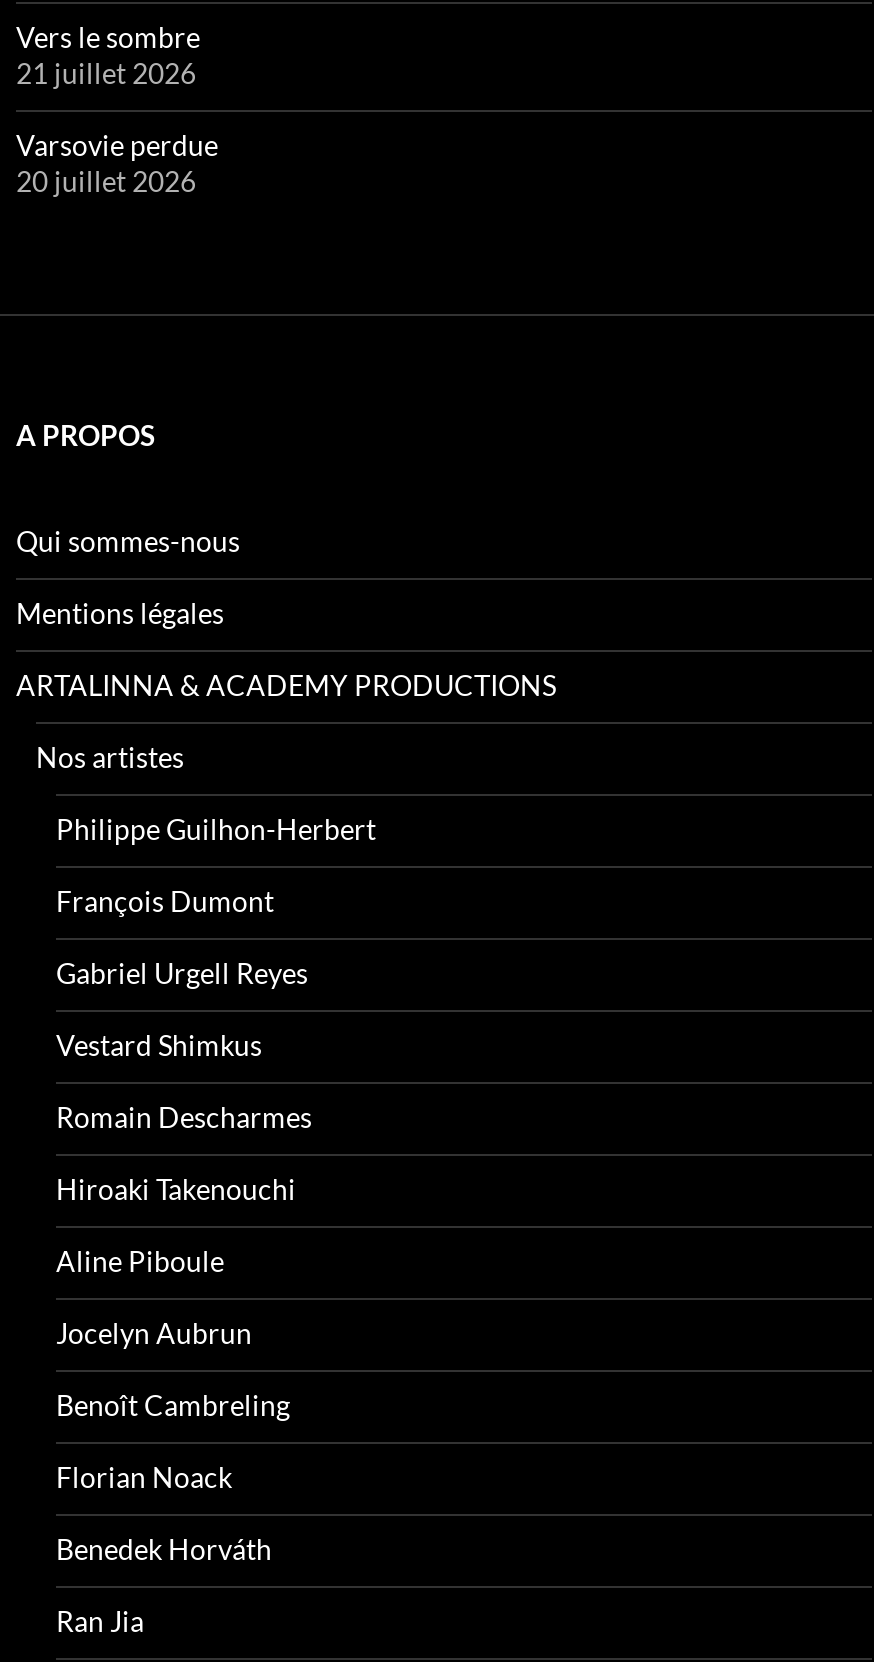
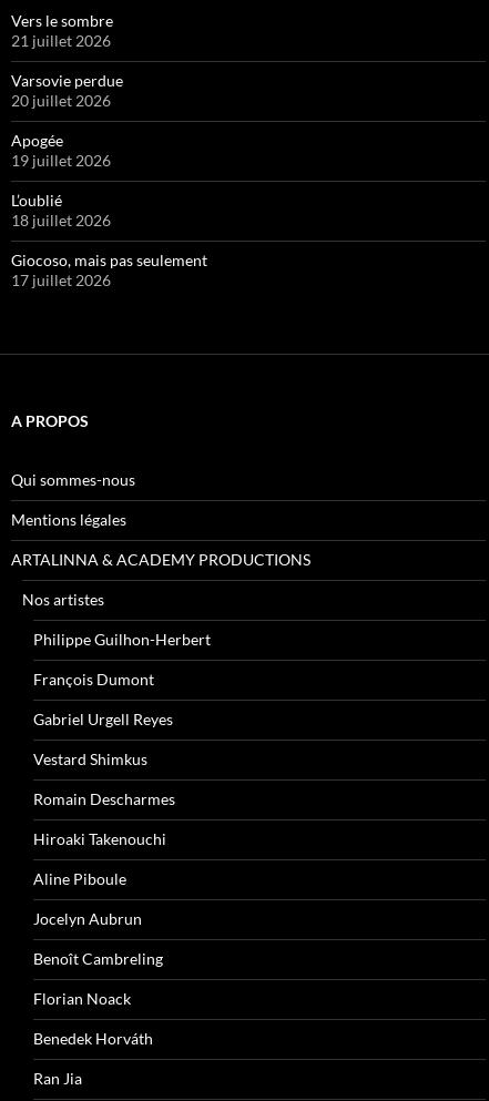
none -> [11,131,207,289] Apogée | 19 juillet 2026 | L’oublié | 18 juillet 2026 | Giocoso, mais pas seulement | 17 juillet 2026

